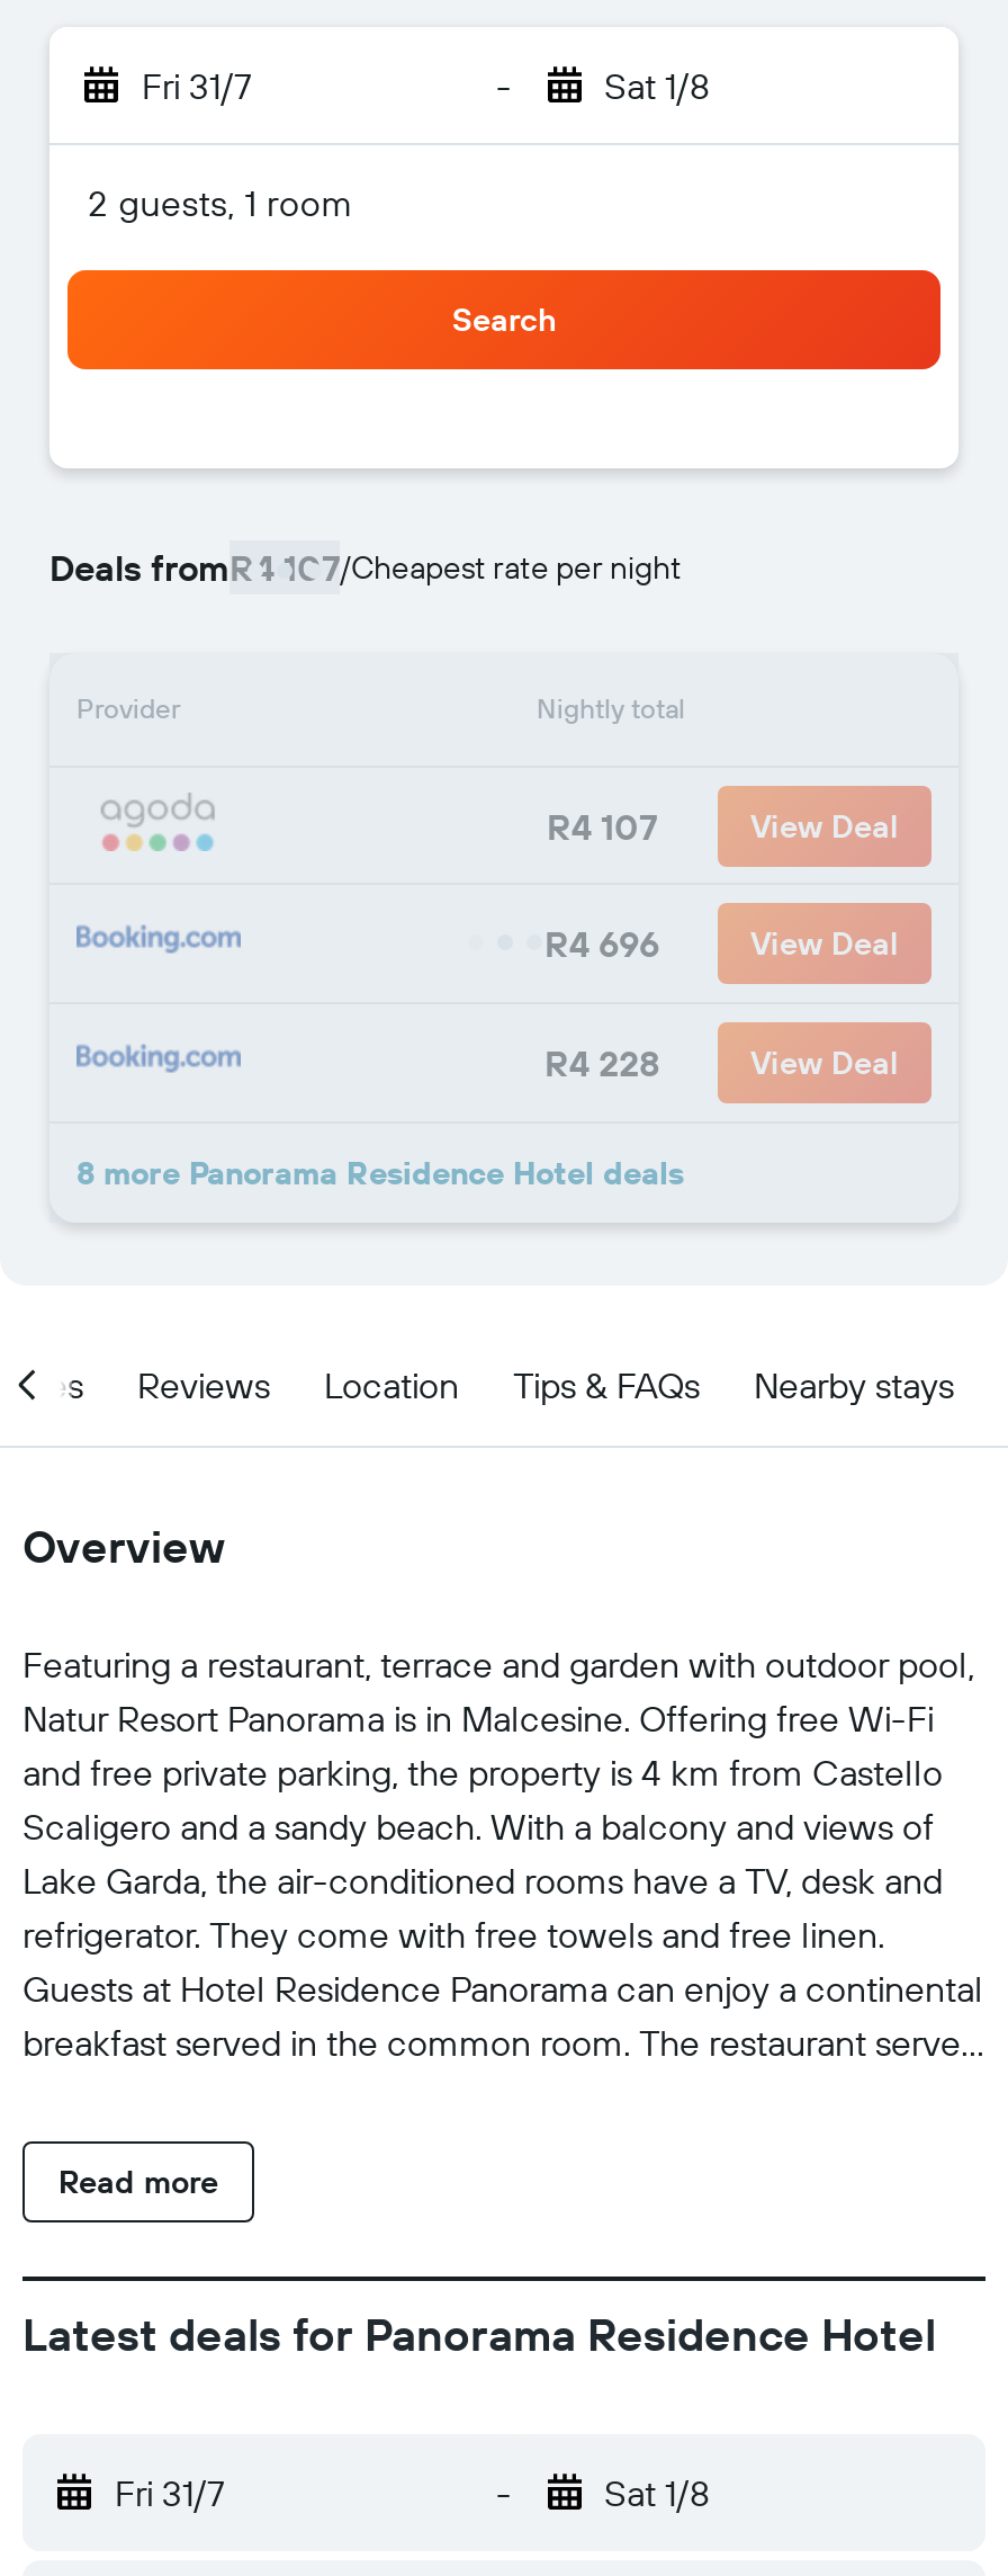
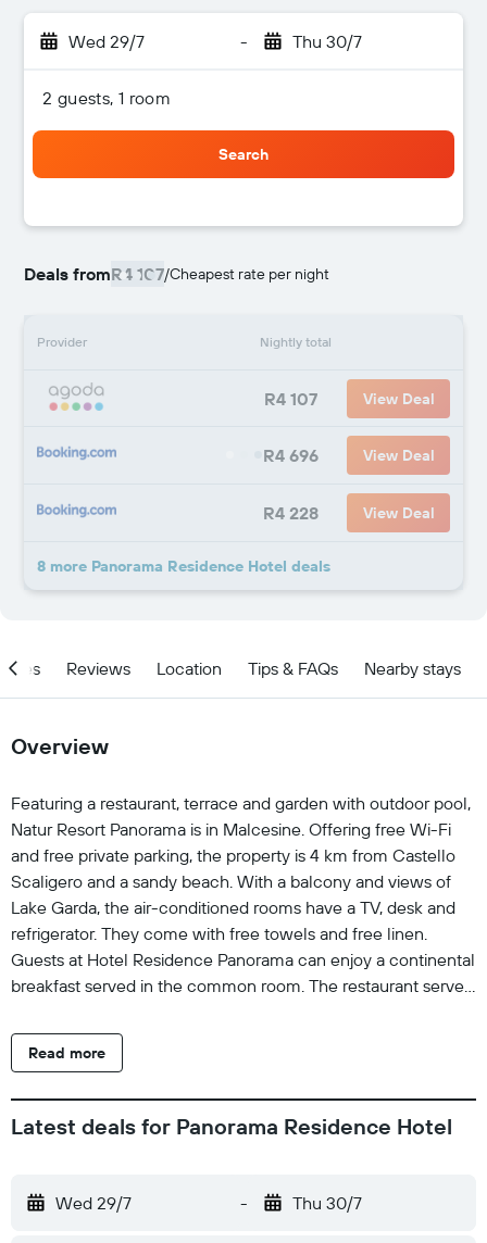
[142,63,252,108] Fri 31/7 -> [68,30,145,52] Wed 29/7
[604,63,710,108] Sat 1/8 -> [292,30,361,52] Thu 30/7
[115,2470,225,2515] Fri 31/7 -> [55,1192,132,1214] Wed 29/7
[604,2470,710,2515] Sat 1/8 -> [292,1192,361,1214] Thu 30/7

